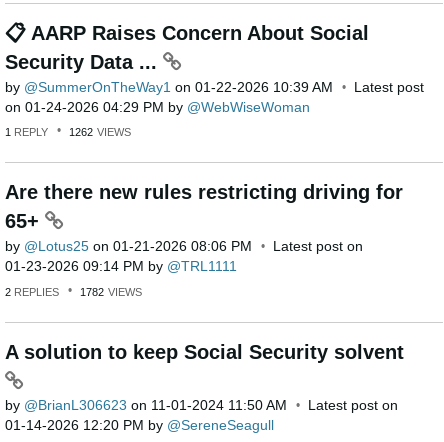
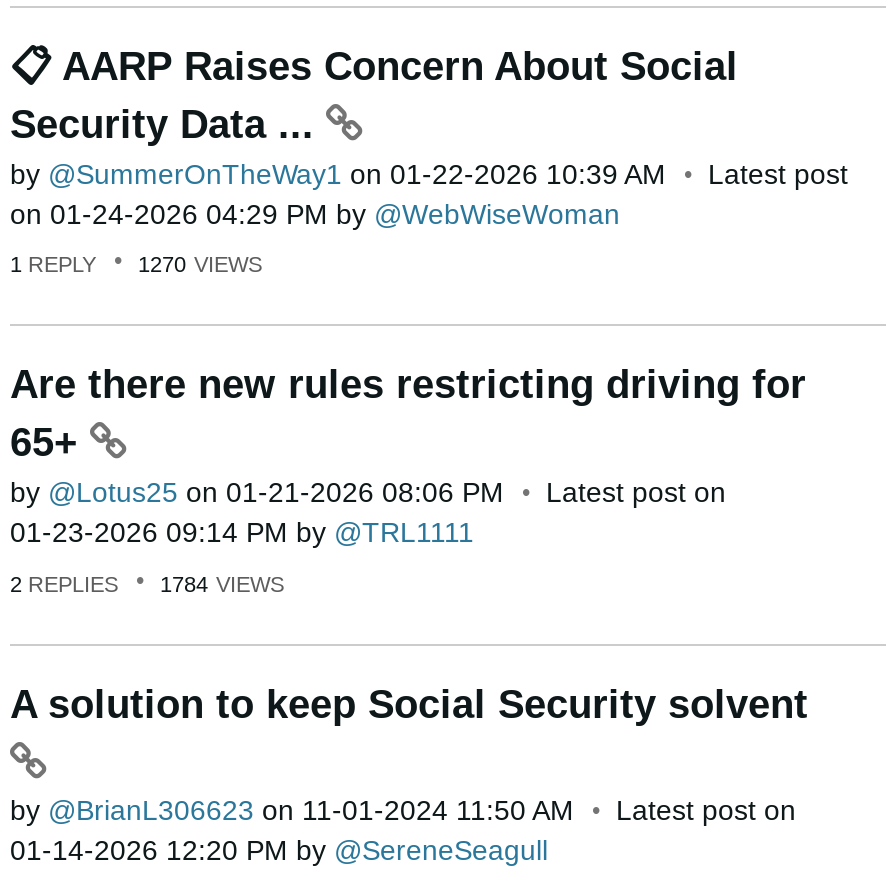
[5,126,131,138] 1 REPLY 1262 VIEWS -> [10,252,262,276] 1 REPLY 1270 VIEWS
[5,286,142,298] 2 REPLIES 1782 VIEWS -> [10,571,284,595] 2 REPLIES 1784 VIEWS

